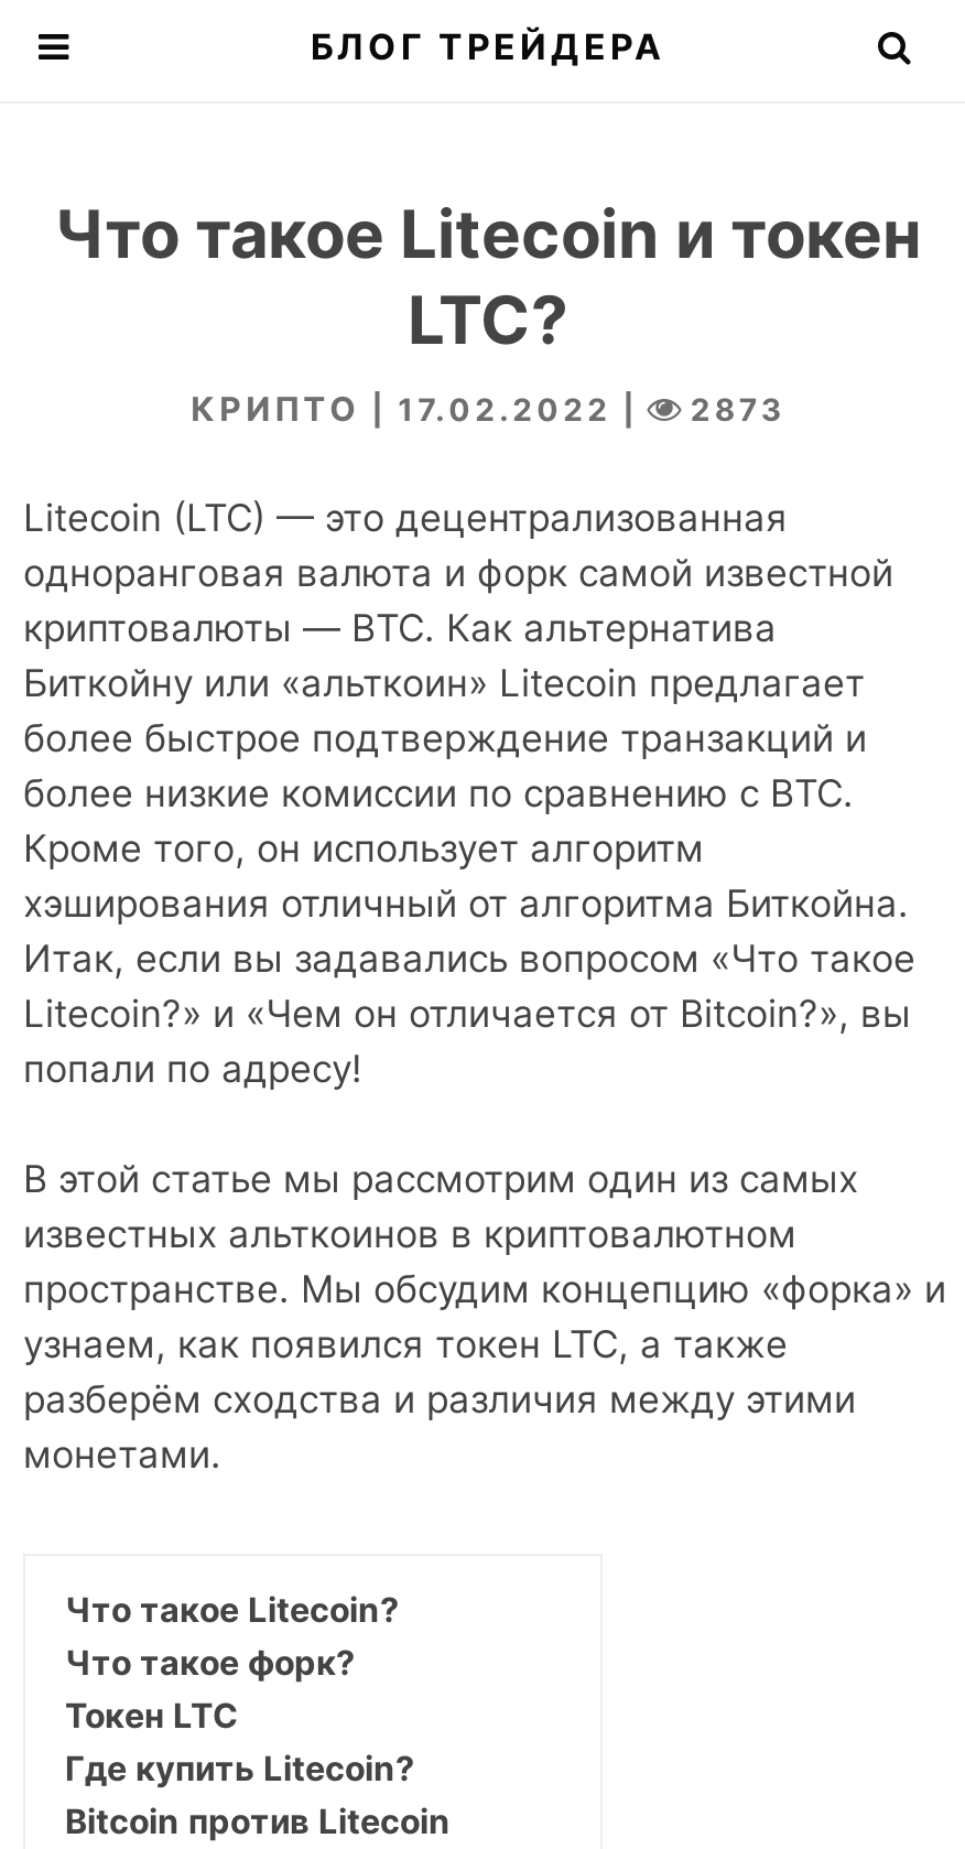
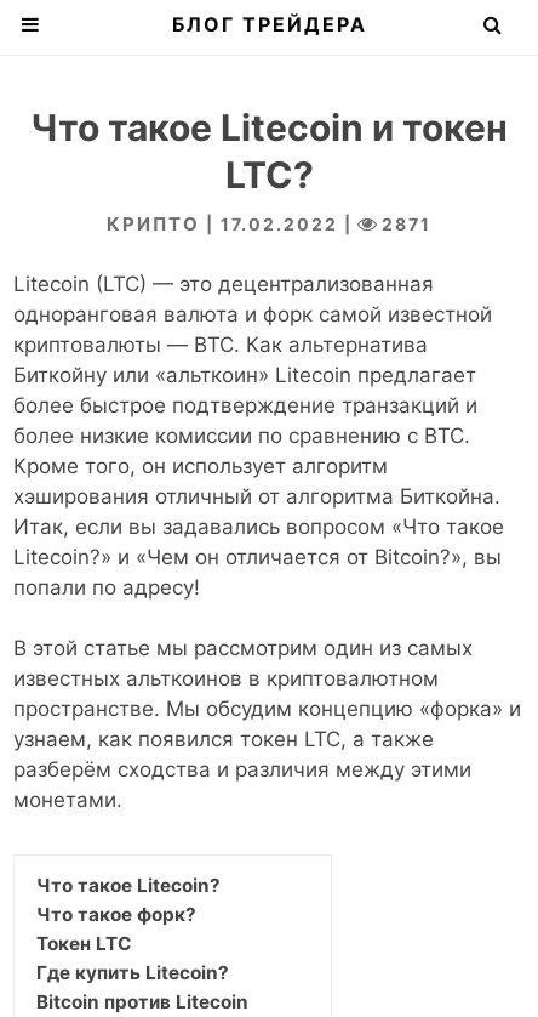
[679,390,785,428] 2873 -> [376,214,431,234] 2871

